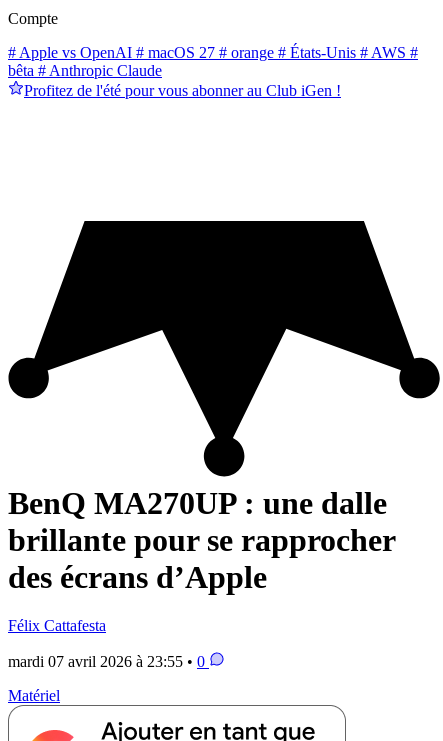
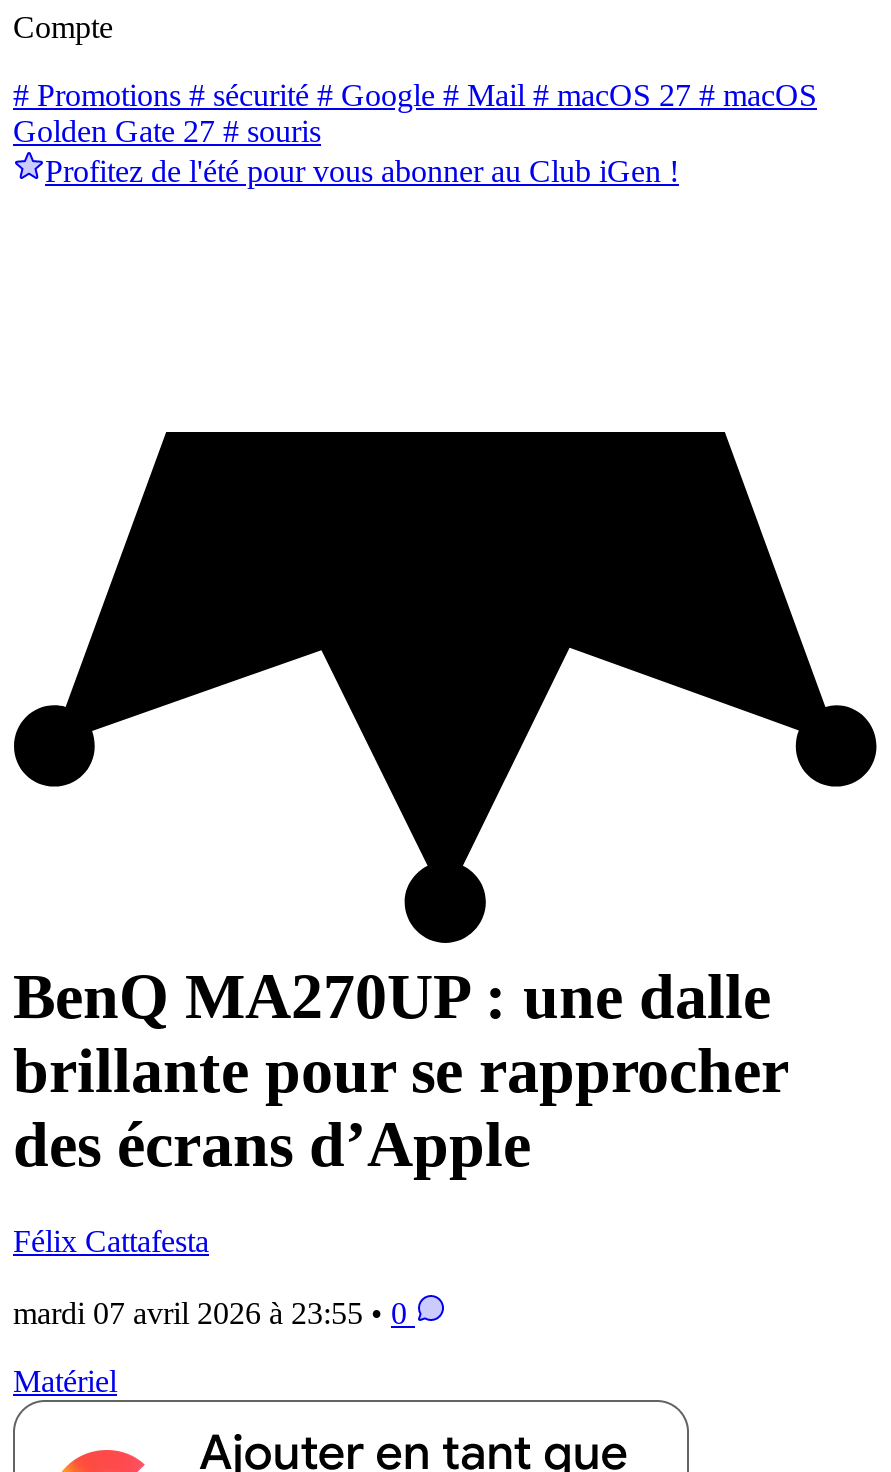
[8,44,418,79] # Apple vs OpenAI # macOS 27 # orange # États-Unis # AWS # | bêta # Anthropic Claude -> [13,77,817,147] # Promotions # sécurité # Google # Mail # macOS 27 # macOS | Golden Gate 27 # souris

